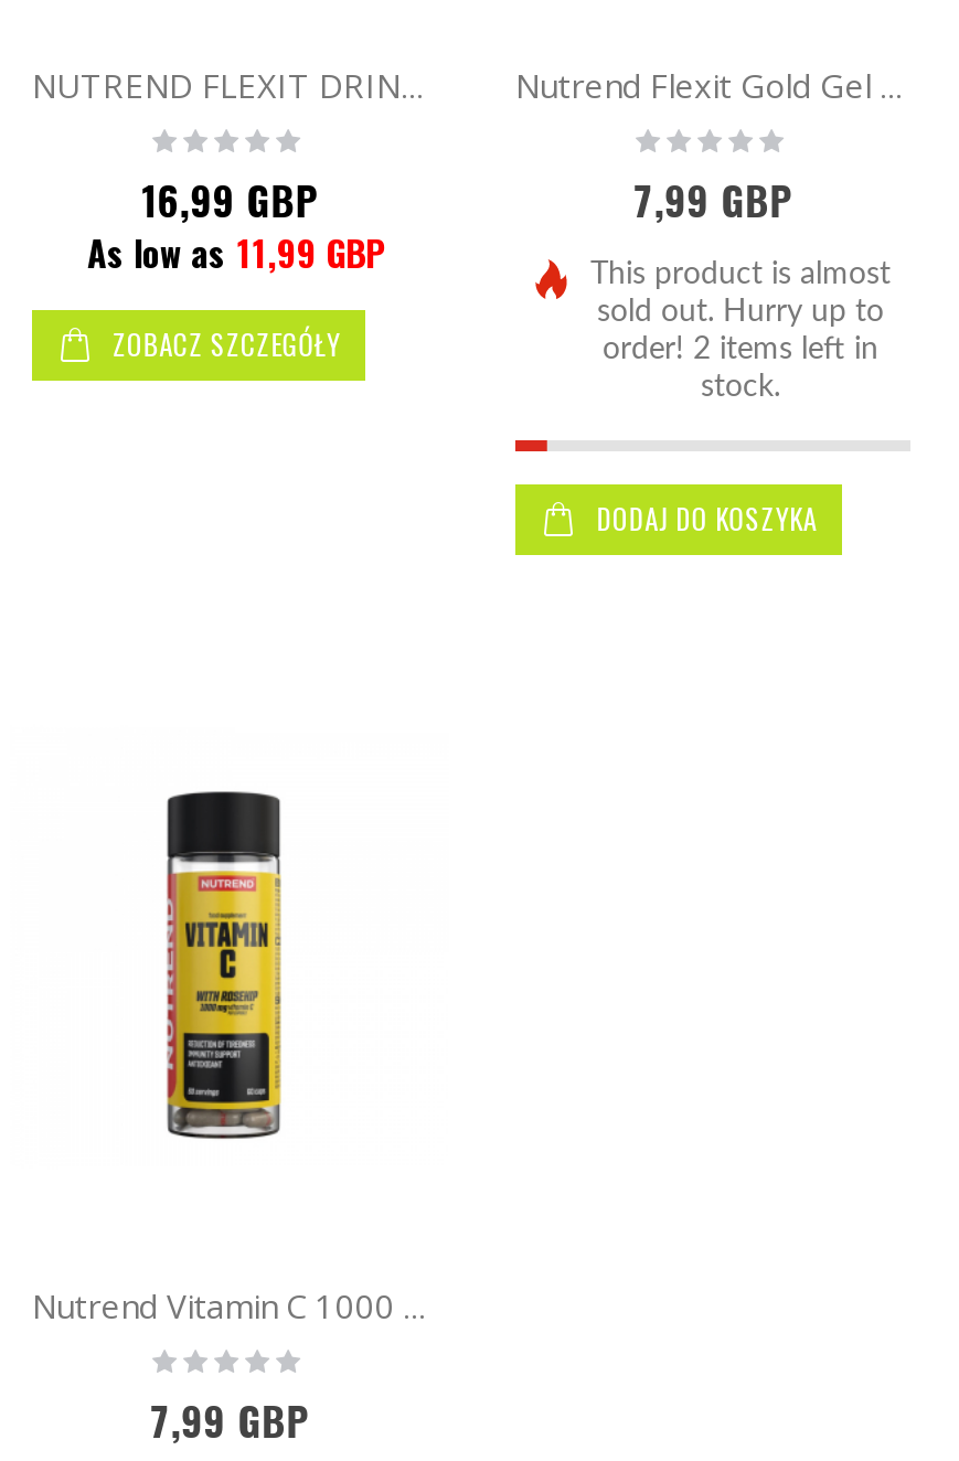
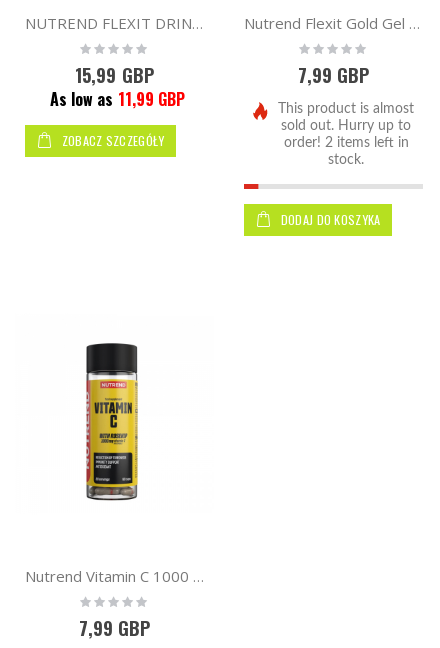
[141,171,318,228] 16,99 GBP -> [75,62,154,88] 15,99 GBP

